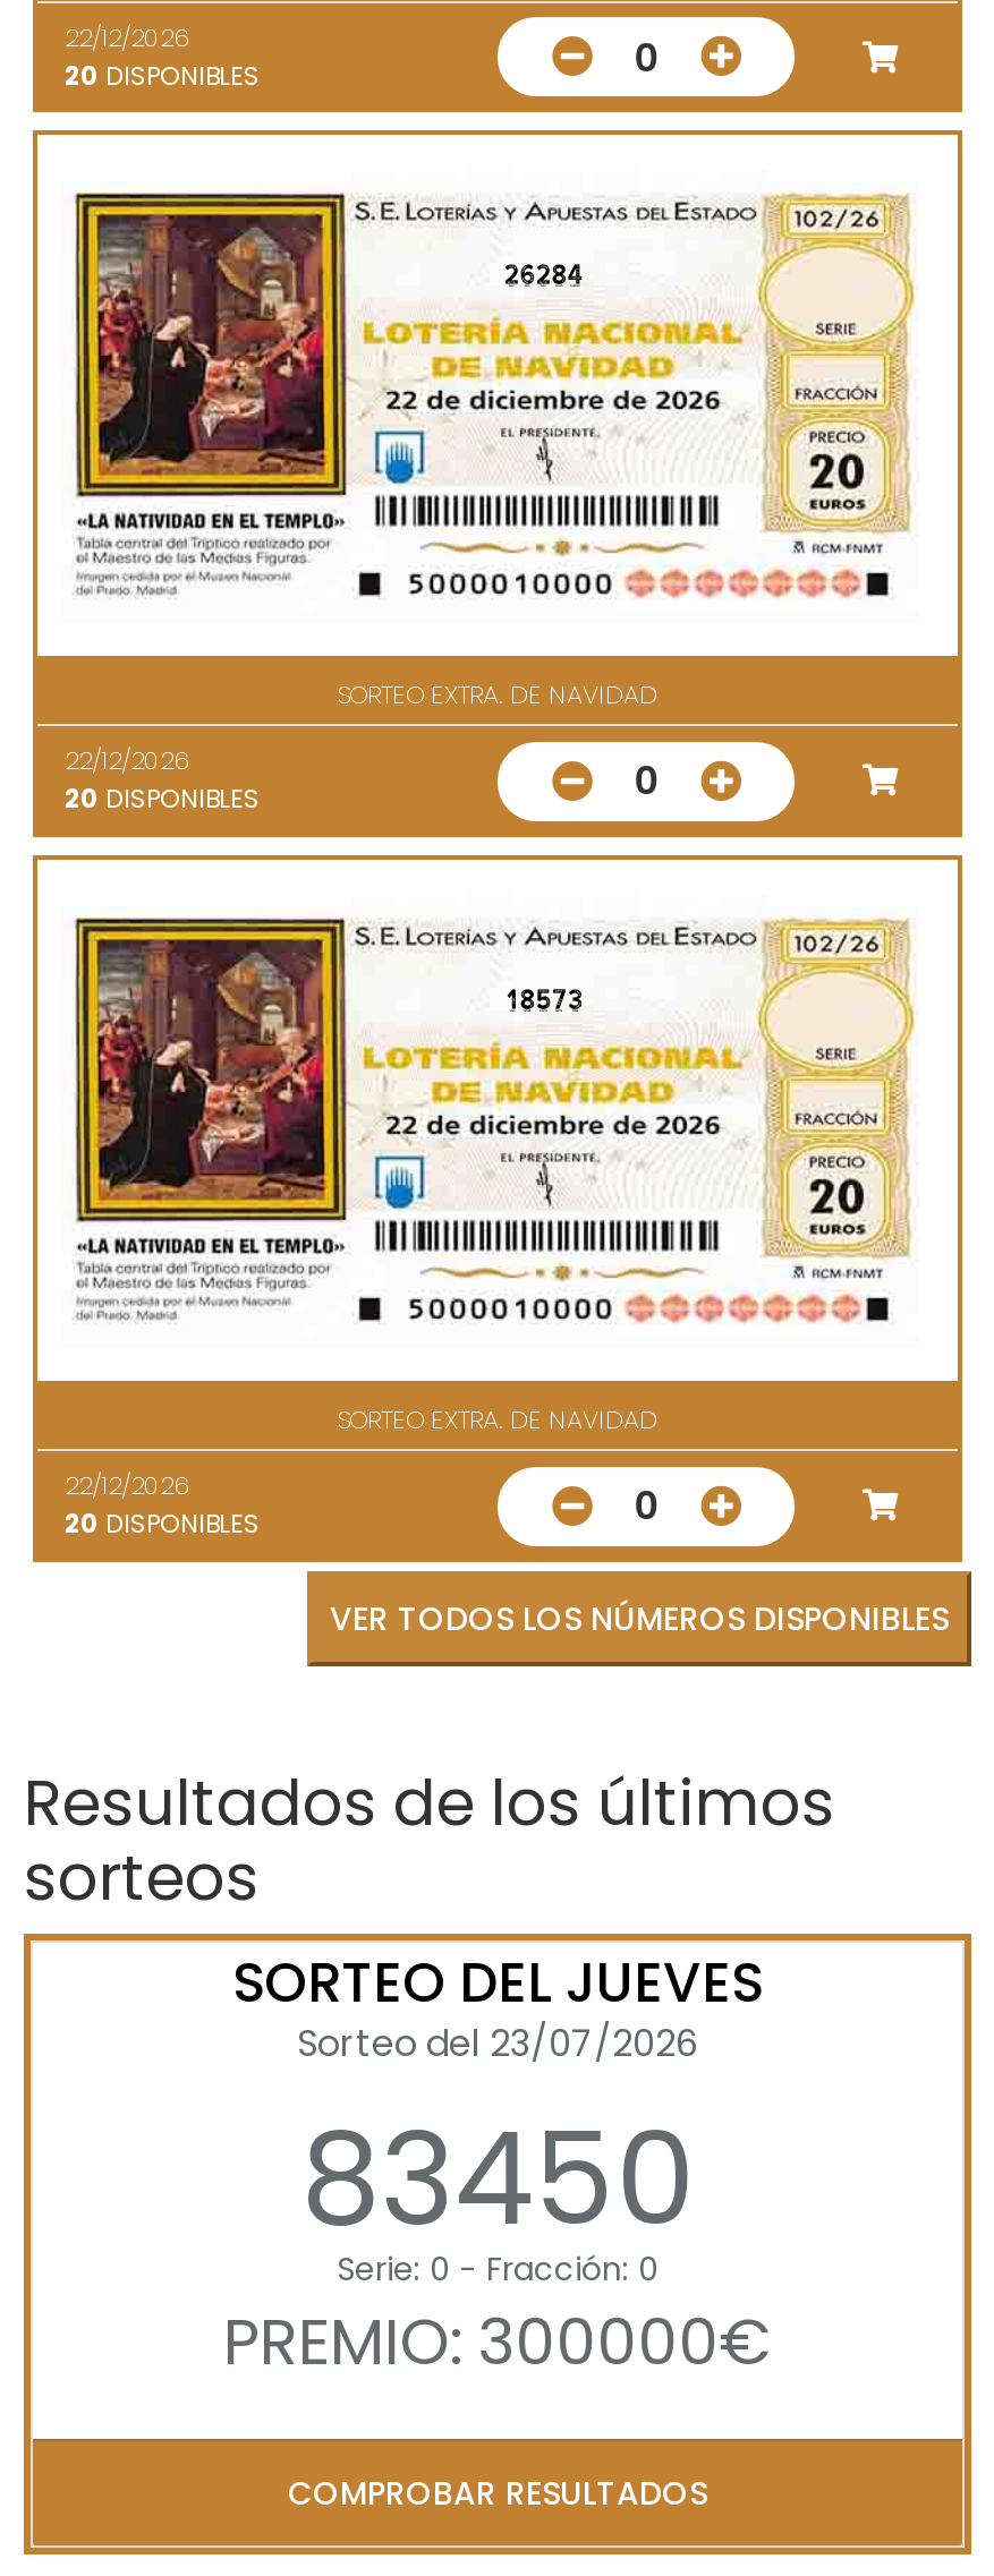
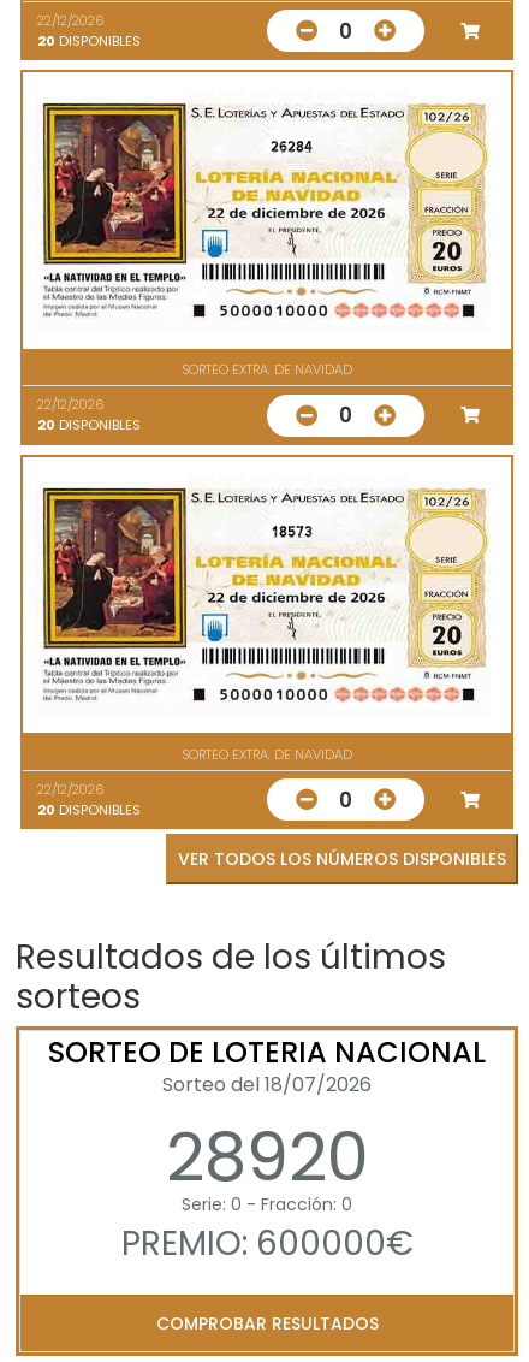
[232,1944,763,2268] SORTEO DEL JUEVES | Sorteo del 23/07/2026 | 83450 -> [48,1033,486,1205] SORTEO DE LOTERIA NACIONAL | Sorteo del 18/07/2026 | 28920
[223,2298,772,2386] PREMIO: 300000€ -> [121,1220,413,1267] PREMIO: 600000€

